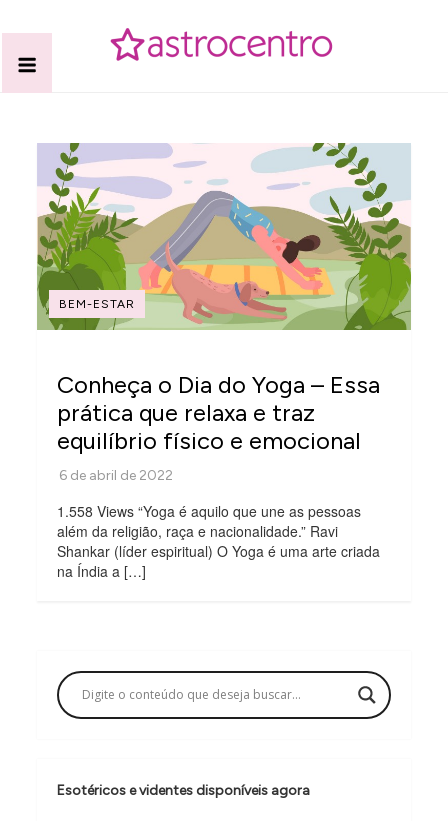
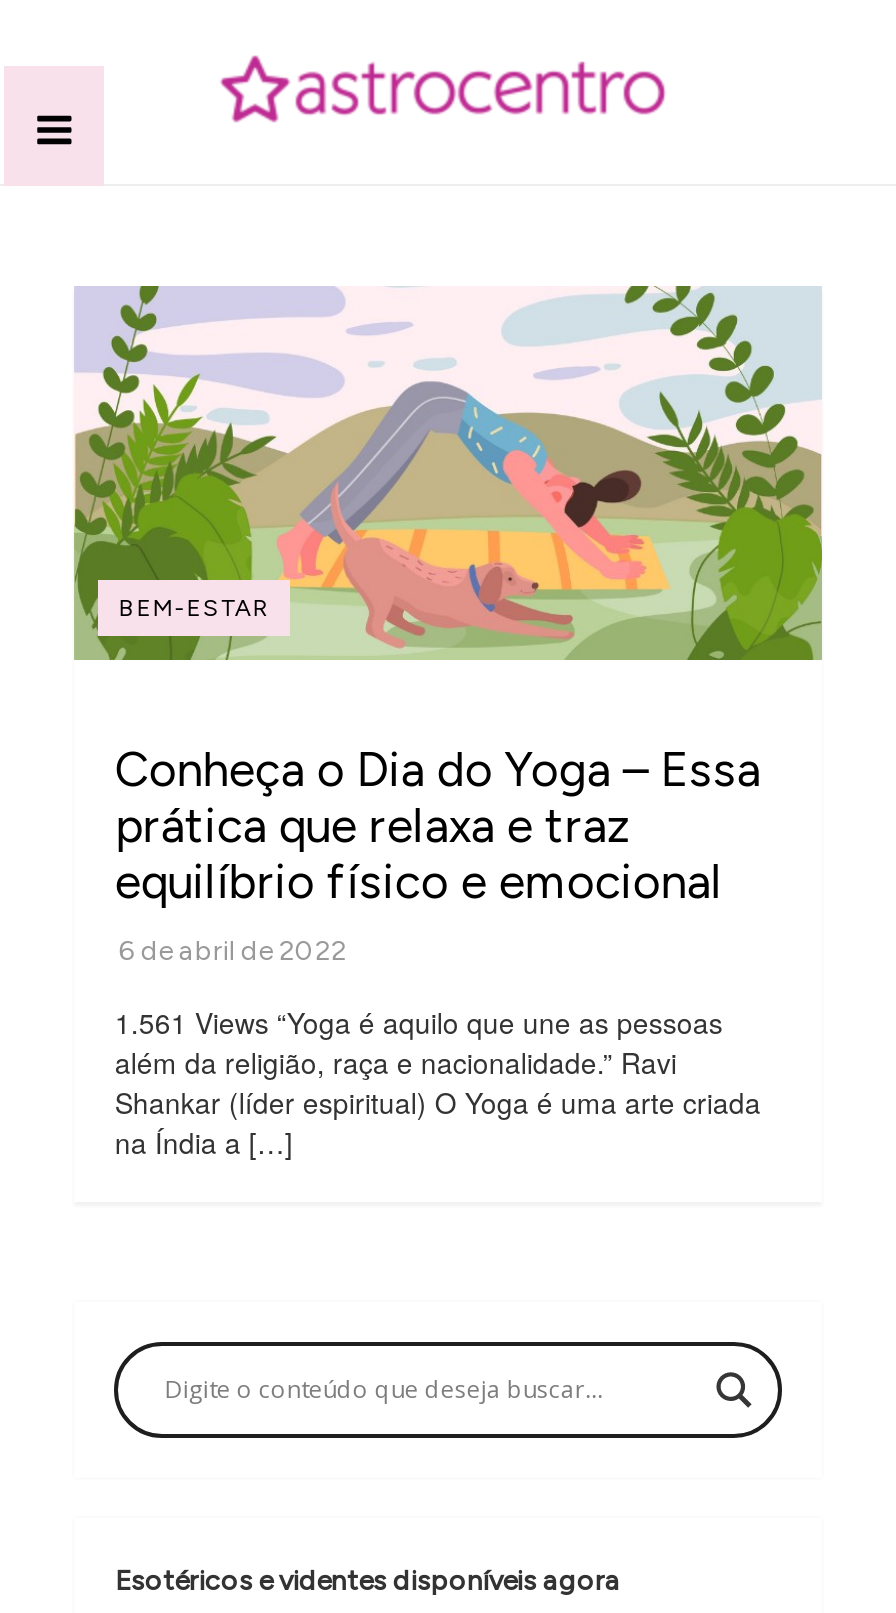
[57,501,361,521] 1.558 Views “Yoga é aquilo que une as pessoas -> [115,1001,723,1041] 1.561 Views “Yoga é aquilo que une as pessoas

